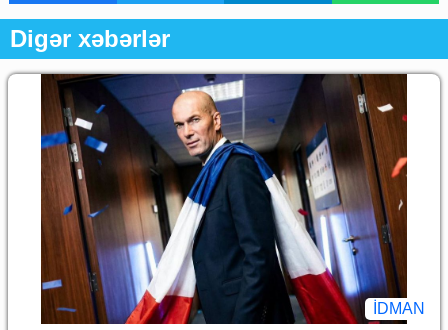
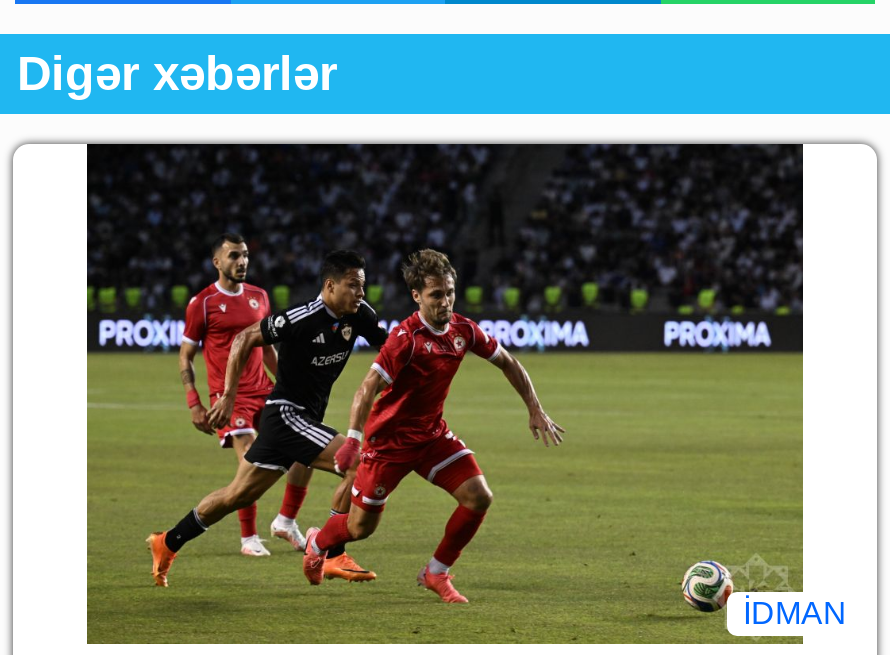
[40,73,408,325] [image] -> [79,144,811,646] [image]

